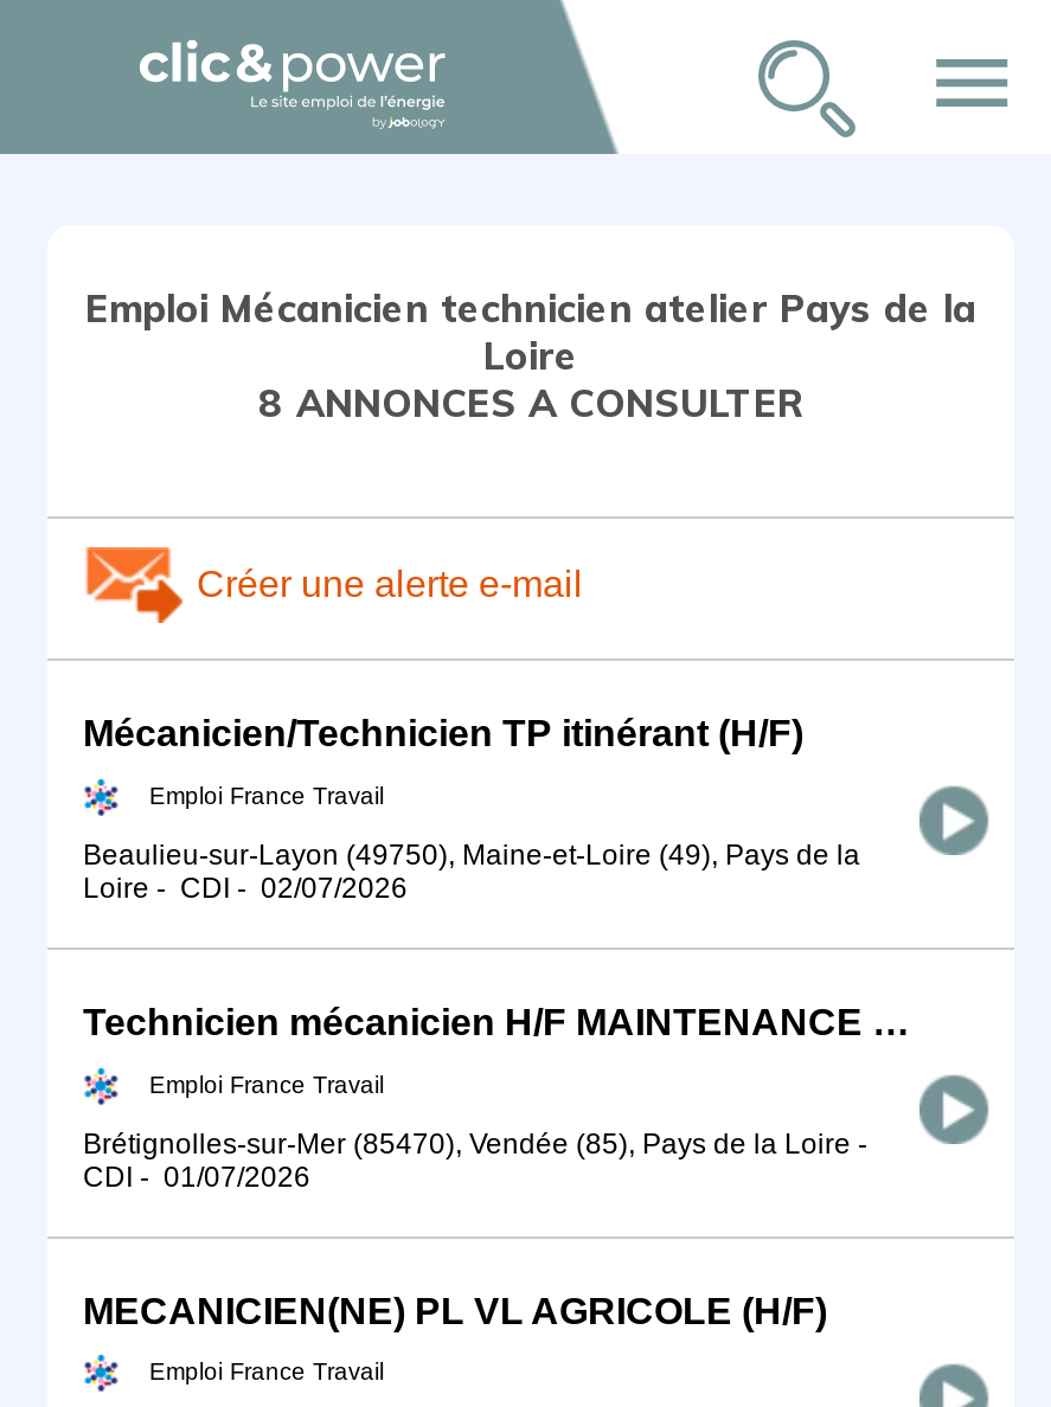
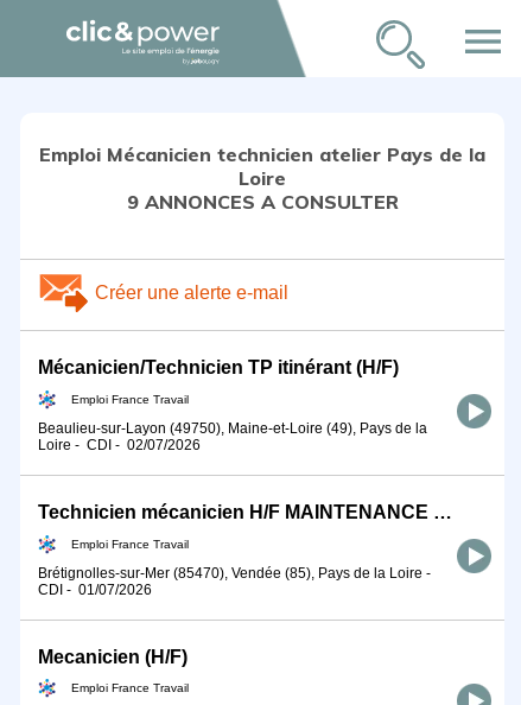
[258,379,803,426] 8 ANNONCES A CONSULTER -> [126,190,398,214] 9 ANNONCES A CONSULTER
[83,1290,827,1330] MECANICIEN(NE) PL VL AGRICOLE (H/F) -> [38,646,188,667] Mecanicien (H/F)

